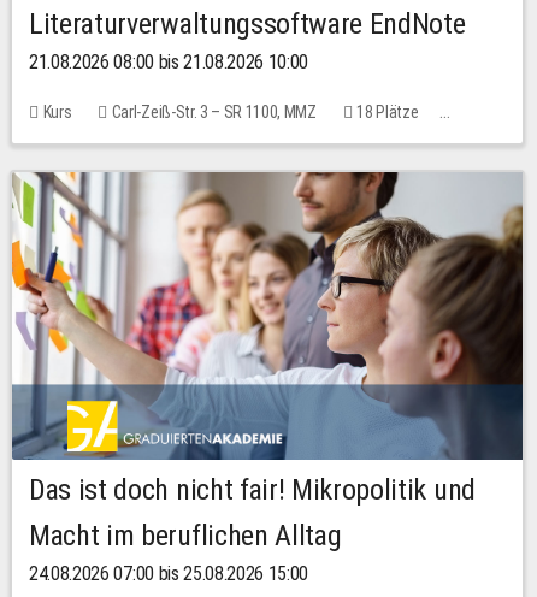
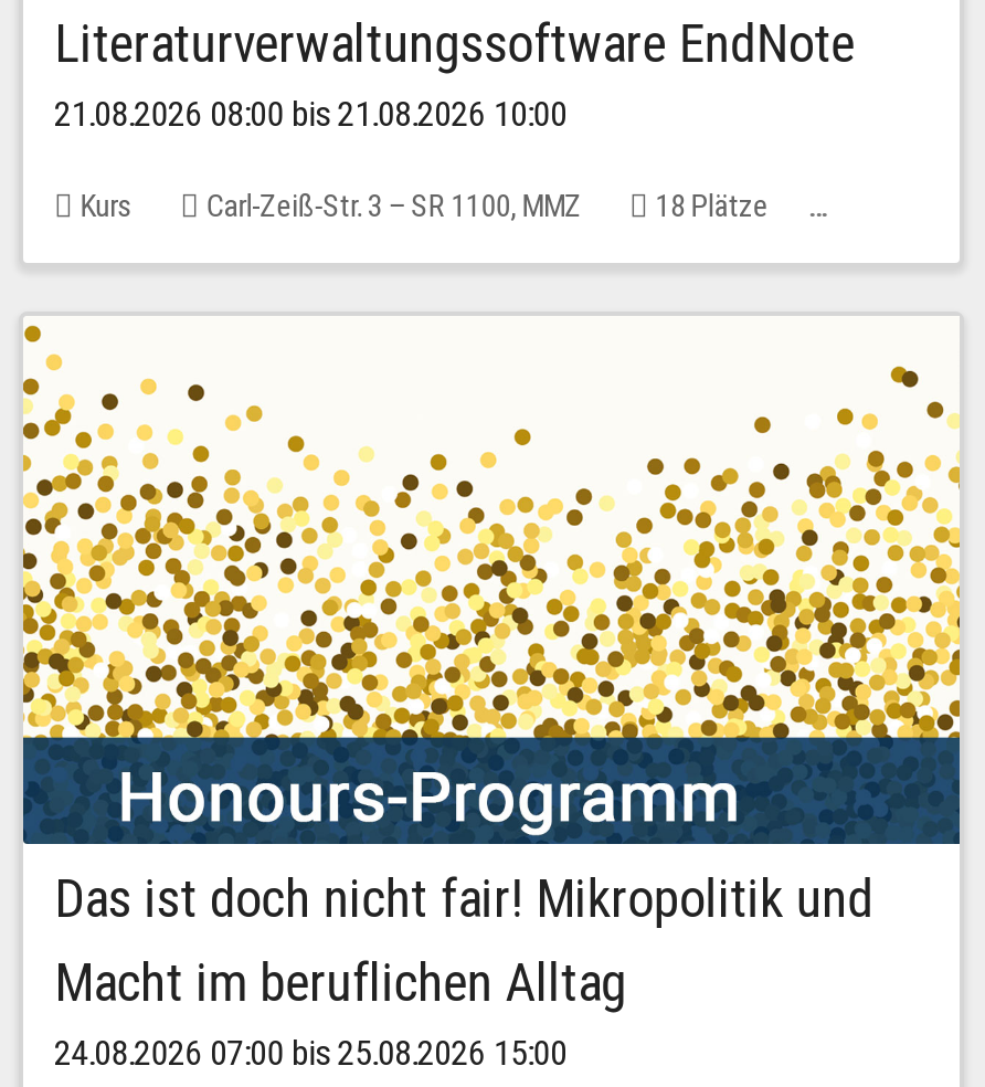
[11,171,524,460] [image] -> [21,316,962,846] [image]

